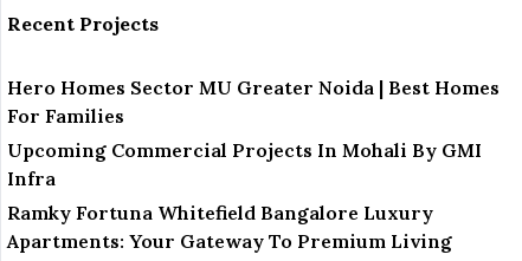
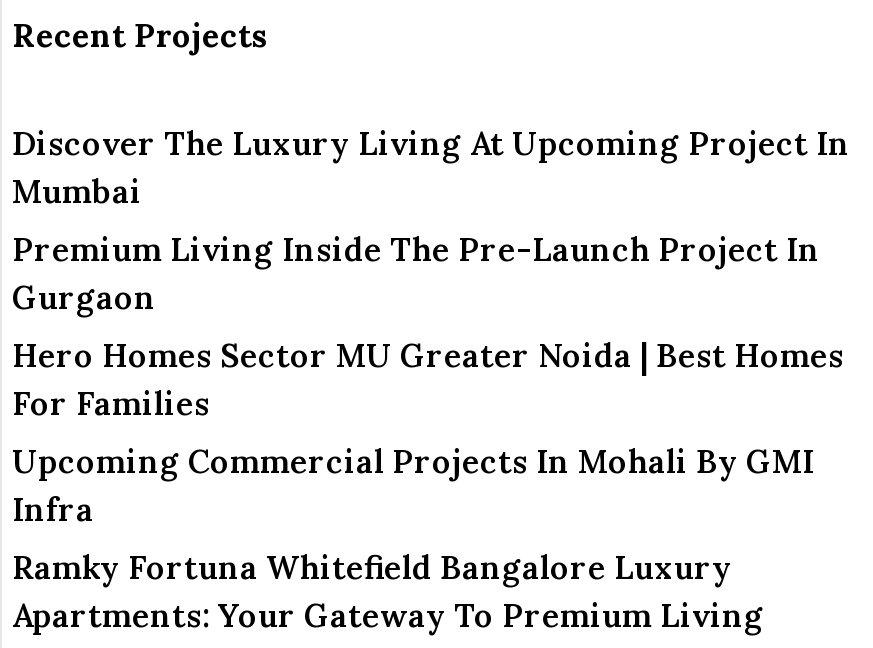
none -> [12,124,850,318] Discover The Luxury Living At Upcoming Project In | Mumbai | Premium Living Inside The Pre-Launch Project In | Gurgaon

